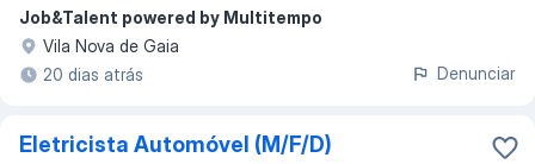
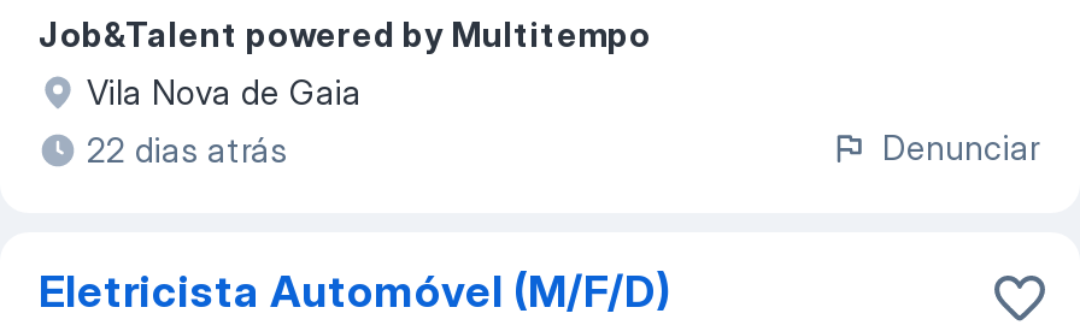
[43,64,143,84] 20 dias atrás -> [87,129,287,170] 22 dias atrás

